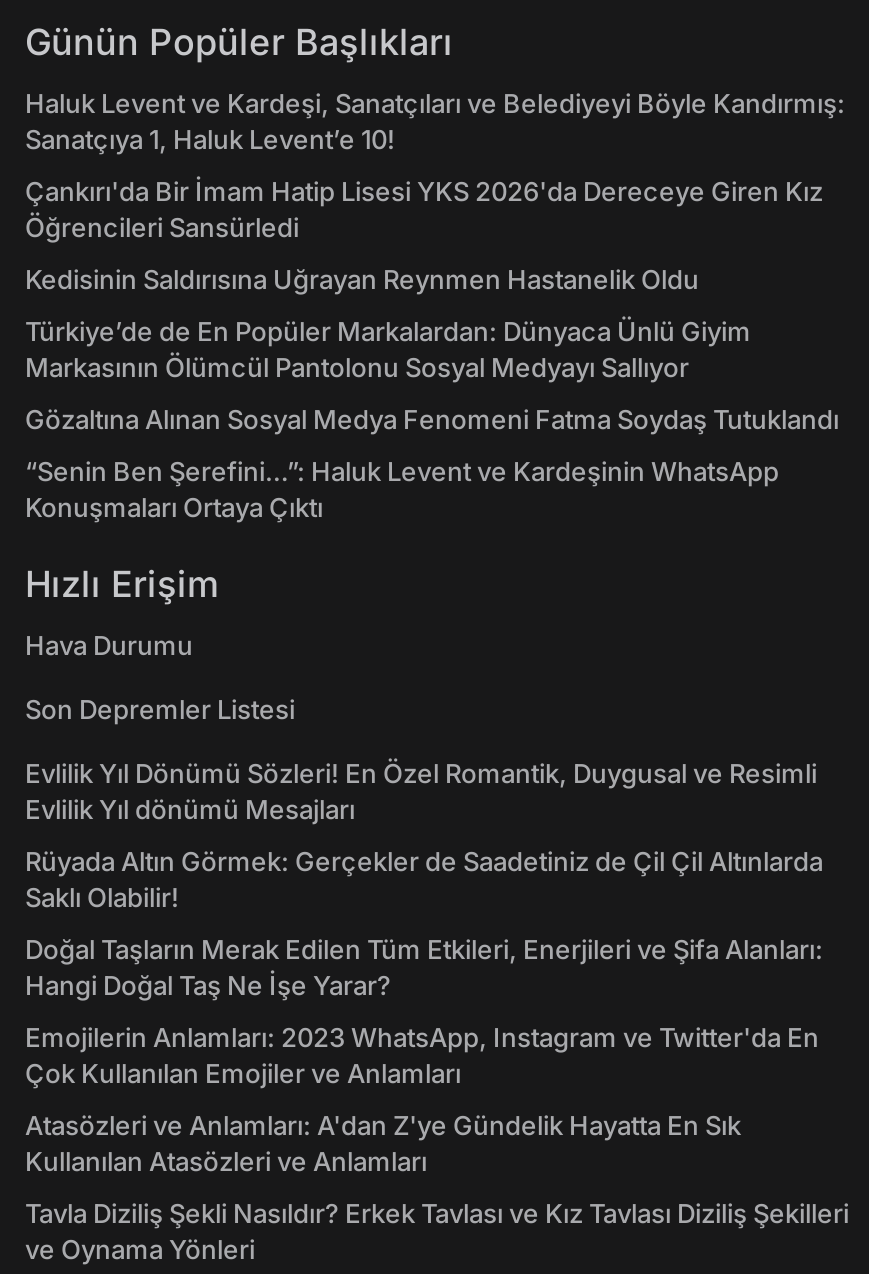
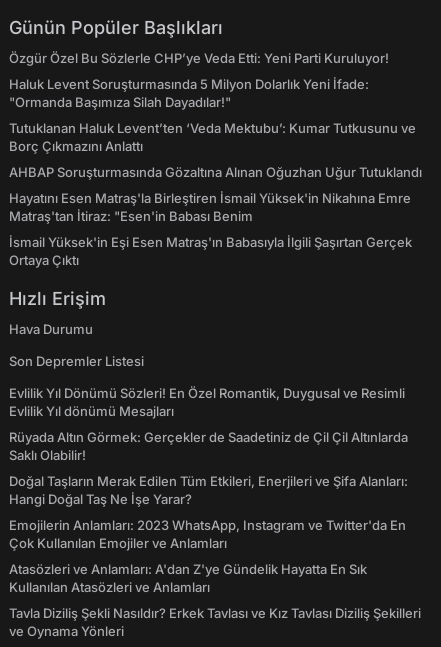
[25,87,845,155] Haluk Levent ve Kardeşi, Sanatçıları ve Belediyeyi Böyle Kandırmış: | Sanatçıya 1, Haluk Levent’e 10! -> [9,50,389,66] Özgür Özel Bu Sözlerle CHP’ye Veda Etti: Yeni Parti Kuruluyor!
[25,175,823,243] Çankırı'da Bir İmam Hatip Lisesi YKS 2026'da Dereceye Giren Kız | Öğrencileri Sansürledi -> [9,76,369,110] Haluk Levent Soruşturmasında 5 Milyon Dolarlık Yeni İfade: | "Ormanda Başımıza Silah Dayadılar!"
[25,263,699,295] Kedisinin Saldırısına Uğrayan Reynmen Hastanelik Oldu -> [9,120,416,154] Tutuklanan Haluk Levent’ten ‘Veda Mektubu’: Kumar Tutkusunu ve | Borç Çıkmazını Anlattı
[25,315,751,383] Türkiye’de de En Popüler Markalardan: Dünyaca Ünlü Giyim | Markasının Ölümcül Pantolonu Sosyal Medyayı Sallıyor -> [9,164,422,180] AHBAP Soruşturmasında Gözaltına Alınan Oğuzhan Uğur Tutuklandı
[25,403,839,435] Gözaltına Alınan Sosyal Medya Fenomeni Fatma Soydaş Tutuklandı -> [9,190,411,224] Hayatını Esen Matraş'la Birleştiren İsmail Yüksek'in Nikahına Emre | Matraş'tan İtiraz: "Esen'in Babası Benim
[25,455,779,523] “Senin Ben Şerefini…”: Haluk Levent ve Kardeşinin WhatsApp | Konuşmaları Ortaya Çıktı -> [9,234,412,268] İsmail Yüksek'in Eşi Esen Matraş'ın Babasıyla İlgili Şaşırtan Gerçek | Ortaya Çıktı

